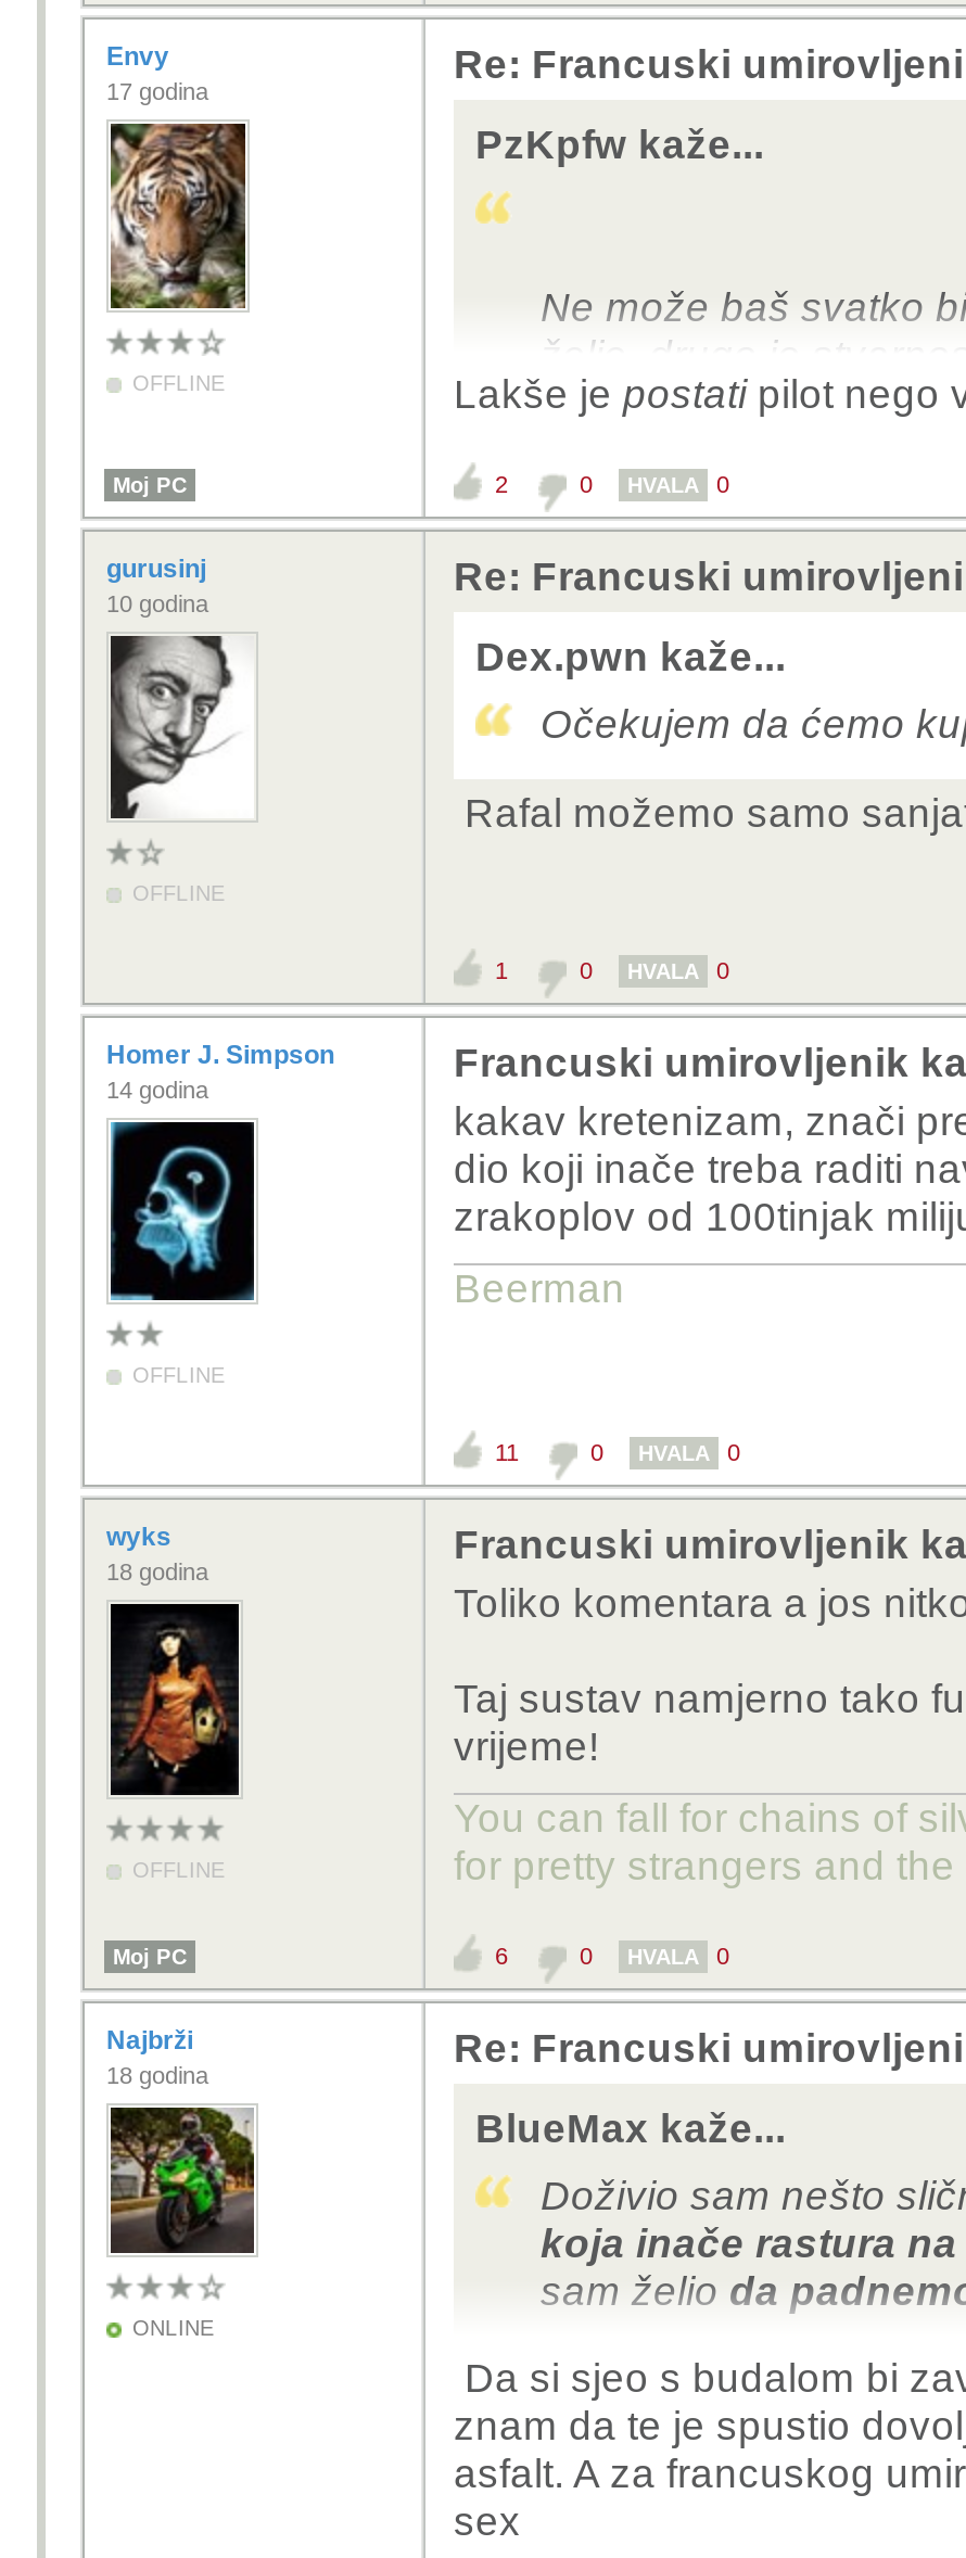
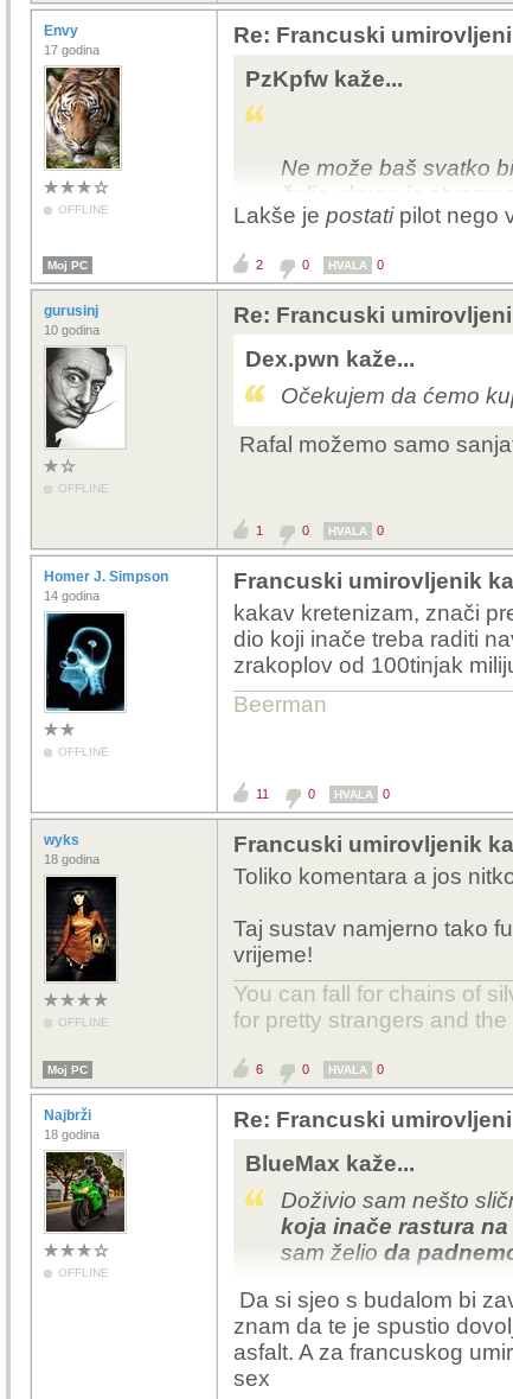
[132,2316,215,2340] ONLINE -> [58,1266,109,1279] OFFLINE

